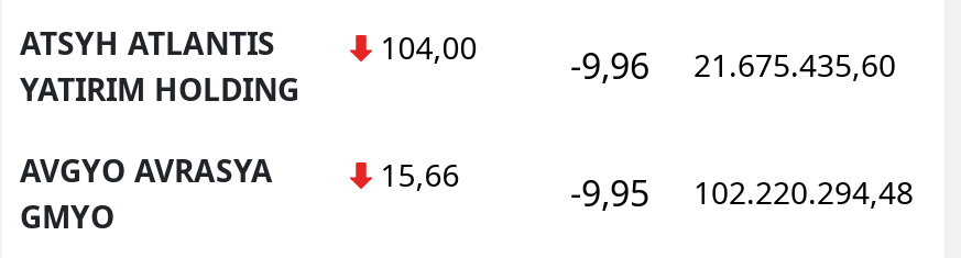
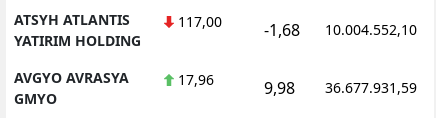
[380,26,477,67] 104,00 -> [178,12,222,31] 117,00
[570,41,649,89] -9,96 -> [264,19,300,41] -1,68
[694,43,896,85] 21.675.435,60 -> [325,20,417,39] 10.004.552,10
[380,153,460,195] 15,66 -> [178,70,214,89] 17,96
[570,168,649,217] -9,95 -> [264,77,295,99] 9,98
[694,171,914,212] 102.220.294,48 -> [325,78,417,97] 36.677.931,59

